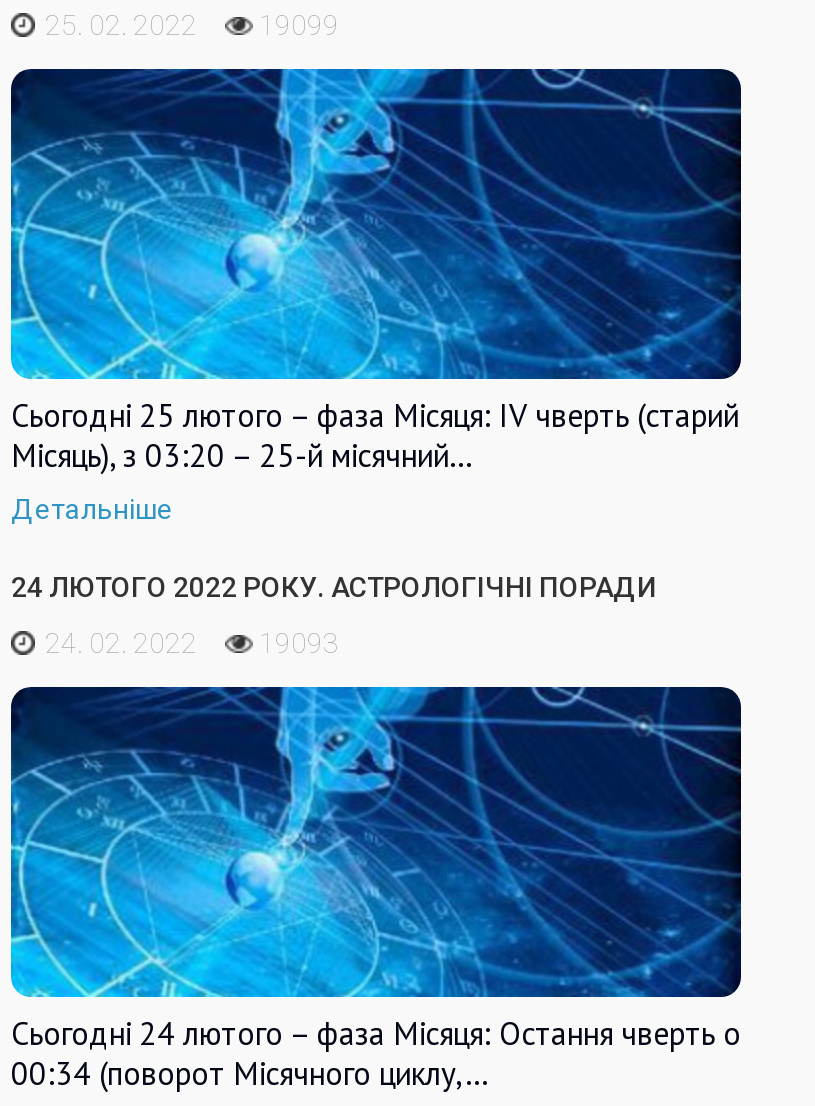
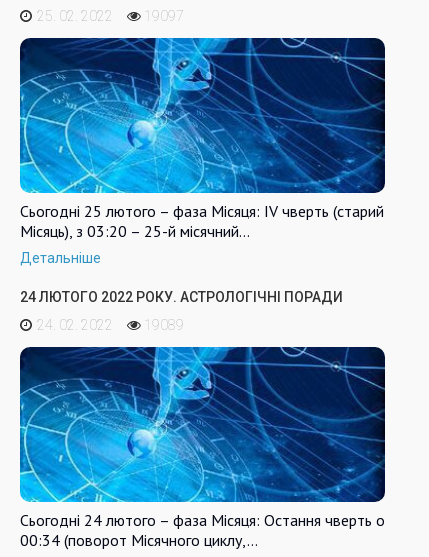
[45,10,339,42] 25. 02. 2022 19099 -> [37,8,184,24] 25. 02. 2022 19097
[45,628,339,660] 24. 02. 2022 19093 -> [37,317,184,333] 24. 02. 2022 19089

